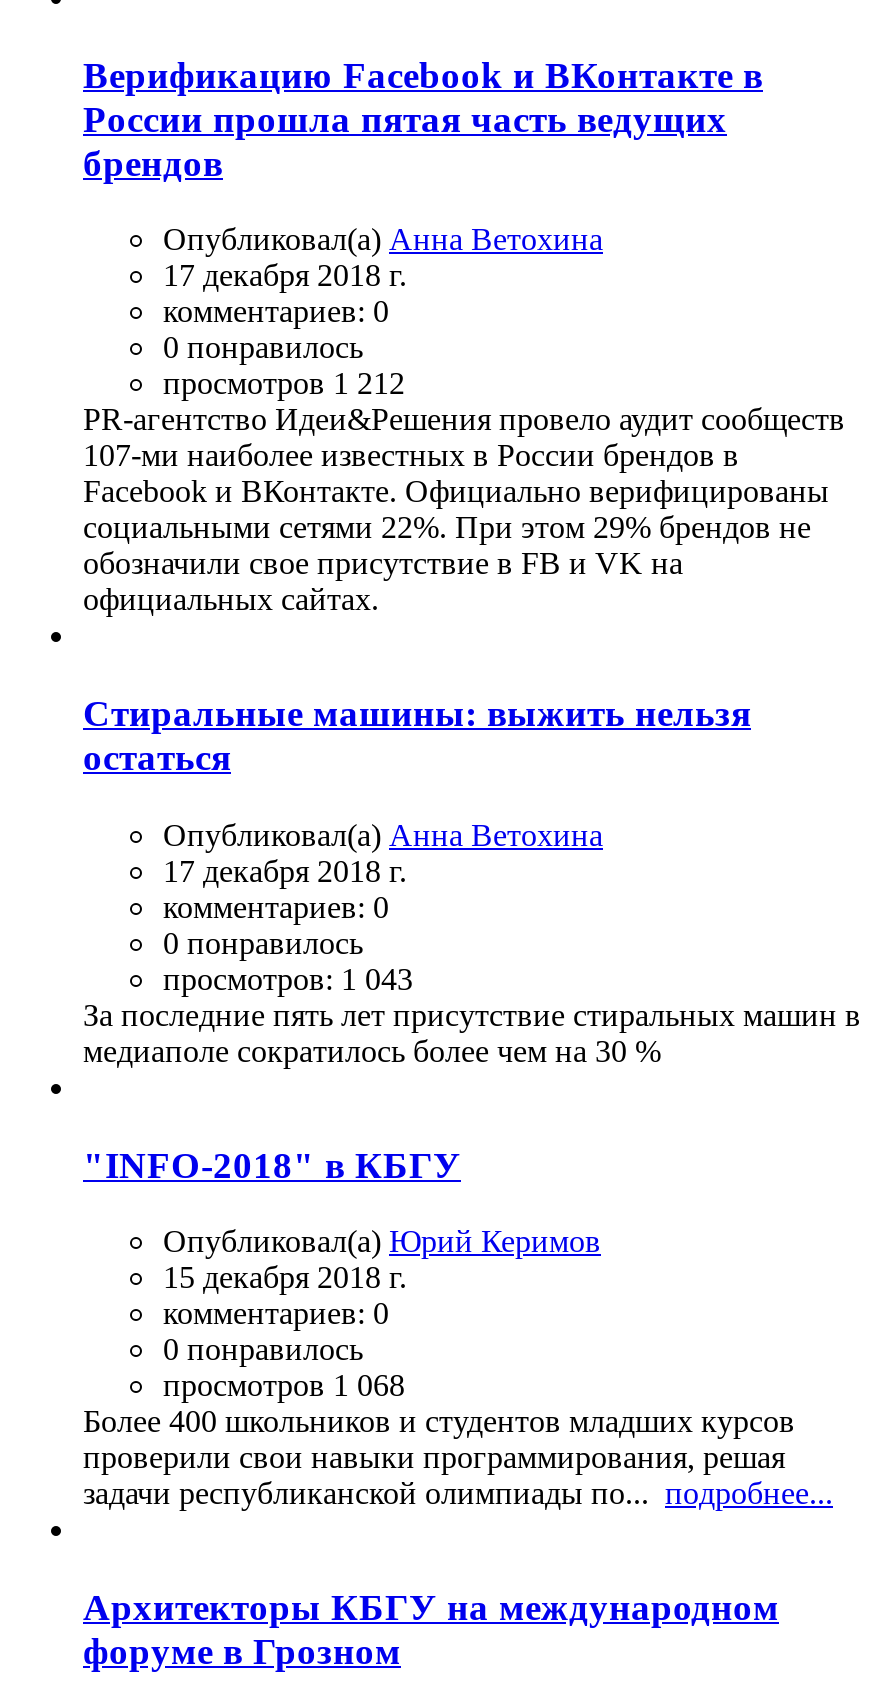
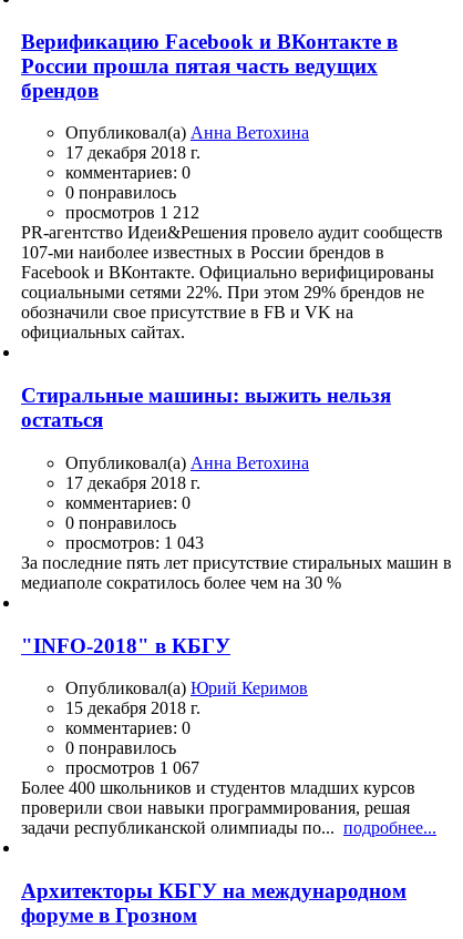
[163,1369,405,1403] просмотров 1 068 -> [65,759,199,777] просмотров 1 067

